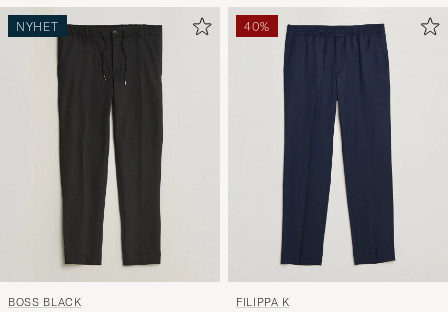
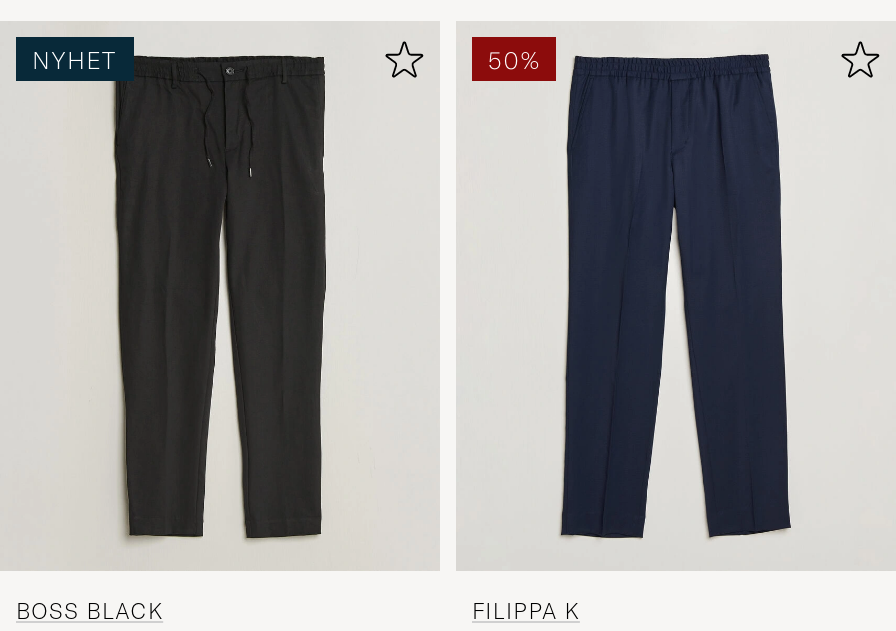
[244,19,270,34] 40% -> [488,45,540,75] 50%

